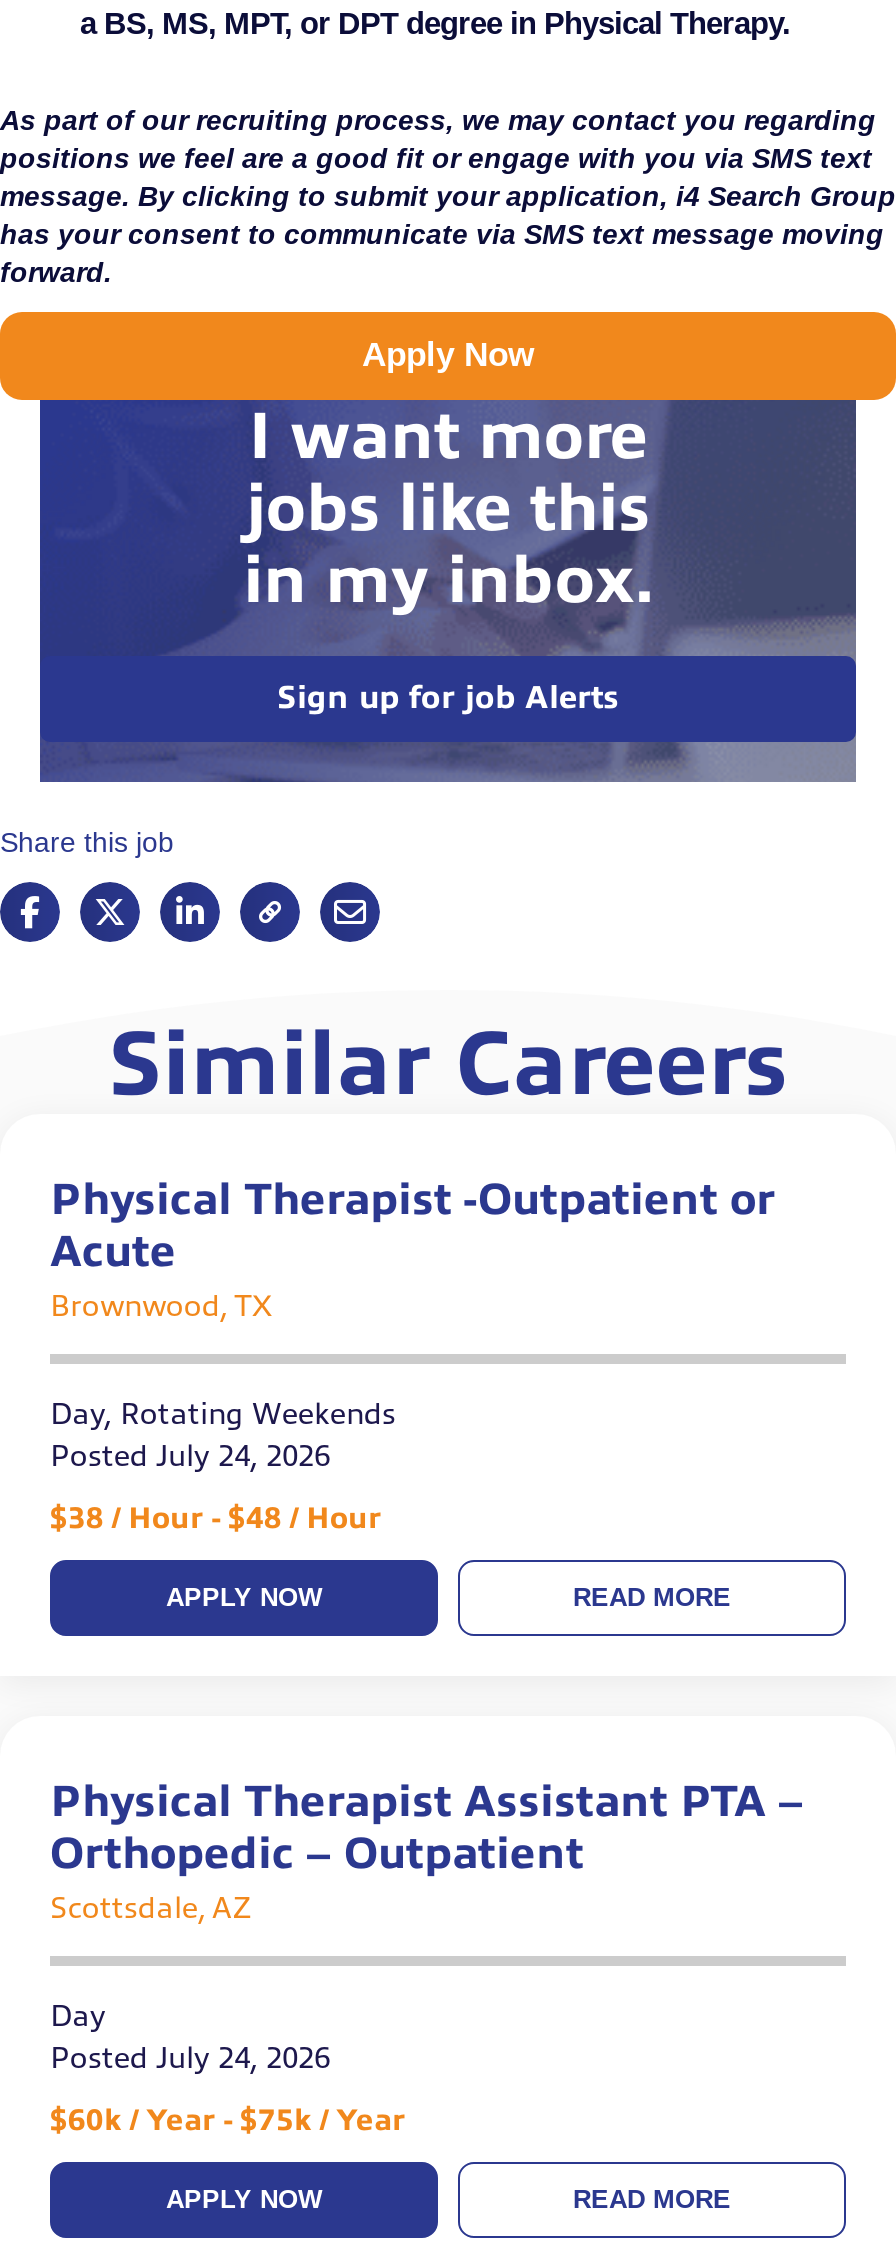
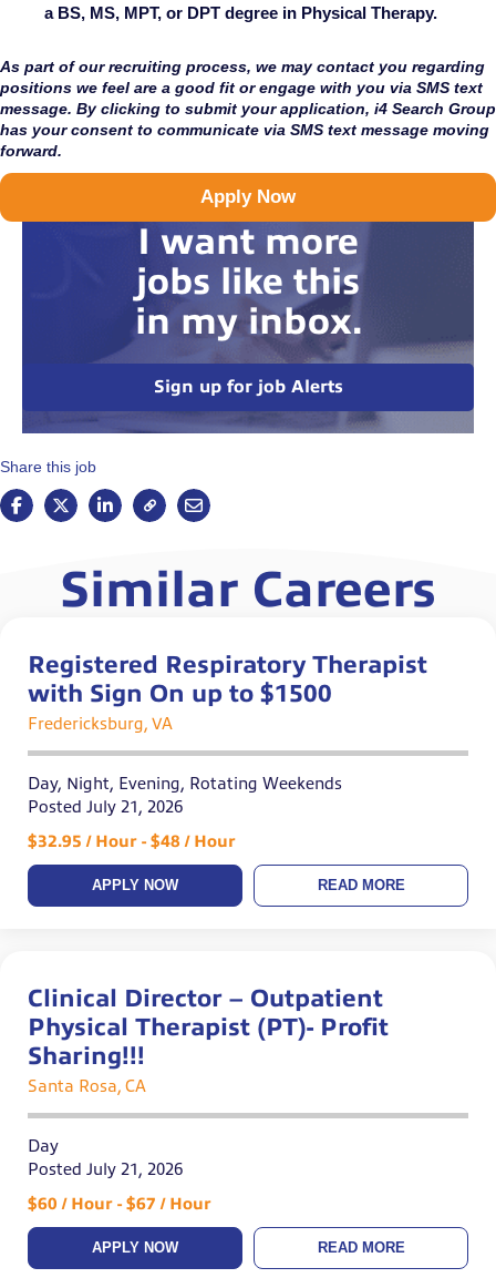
[50,1174,774,1322] Physical Therapist -Outpatient or | Acute | Brownwood, TX -> [28,651,427,733] Registered Respiratory Therapist | with Sign On up to $1500 | Fredericksburg, VA
[50,1398,396,1472] Day, Rotating Weekends | Posted July 24, 2026 -> [28,775,342,816] Day, Night, Evening, Rotating Weekends | Posted July 21, 2026
[50,1502,382,1534] $38 / Hour - $48 / Hour -> [28,833,236,850] $32.95 / Hour - $48 / Hour
[50,1776,804,1924] Physical Therapist Assistant PTA – | Orthopedic – Outpatient | Scottsdale, AZ -> [28,984,389,1095] Clinical Director – Outpatient | Physical Therapist (PT)- Profit | Sharing!!! | Santa Rosa, CA
[50,2042,330,2074] Posted July 24, 2026 -> [28,1161,183,1178] Posted July 21, 2026
[50,2104,406,2136] $60k / Year - $75k / Year -> [28,1195,211,1213] $60 / Hour - $67 / Hour

